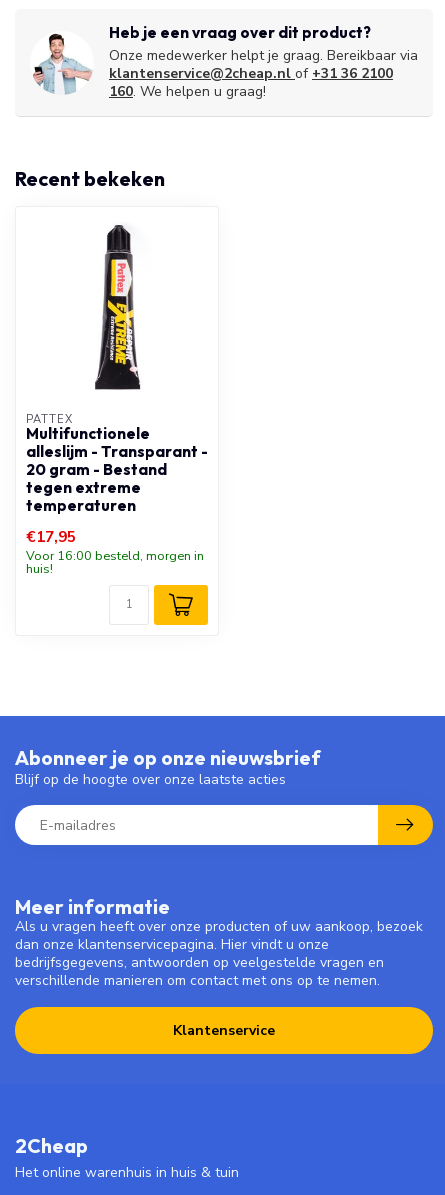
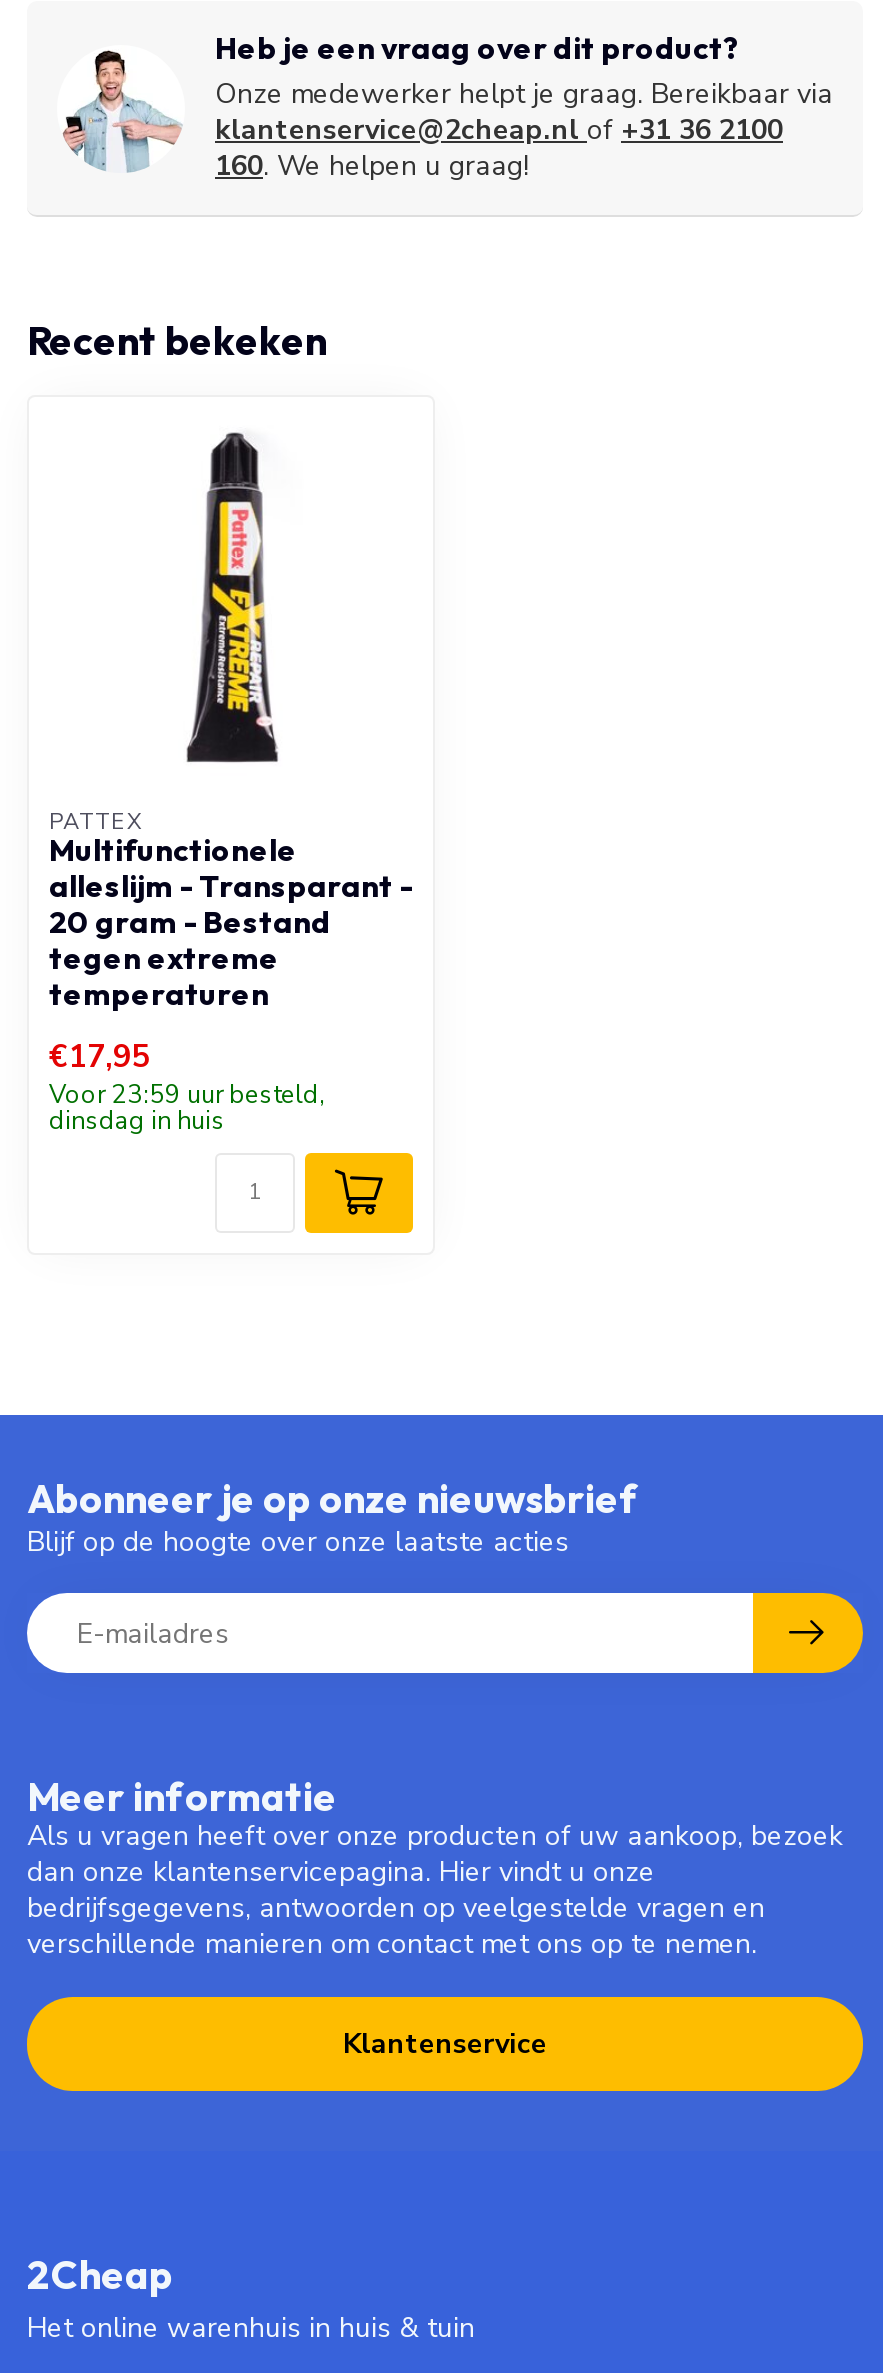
[26,547,204,577] Voor 16:00 besteld, morgen in | huis! -> [49,1077,325,1137] Voor 23:59 uur besteld, | dinsdag in huis

